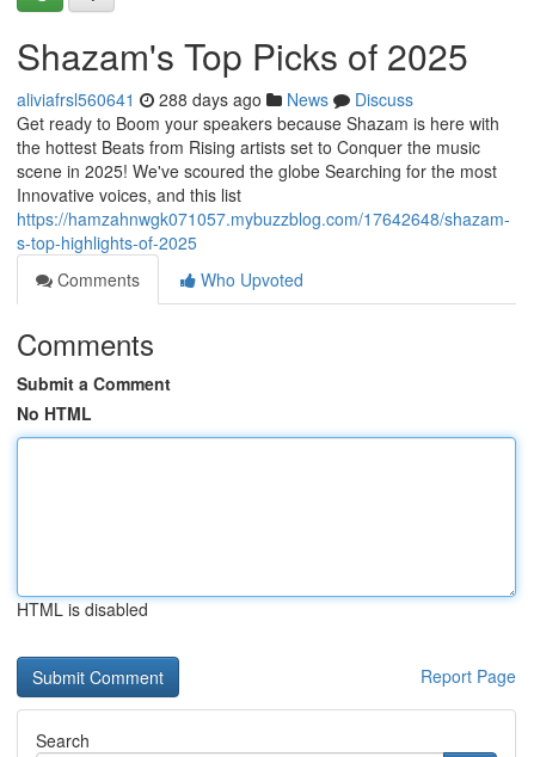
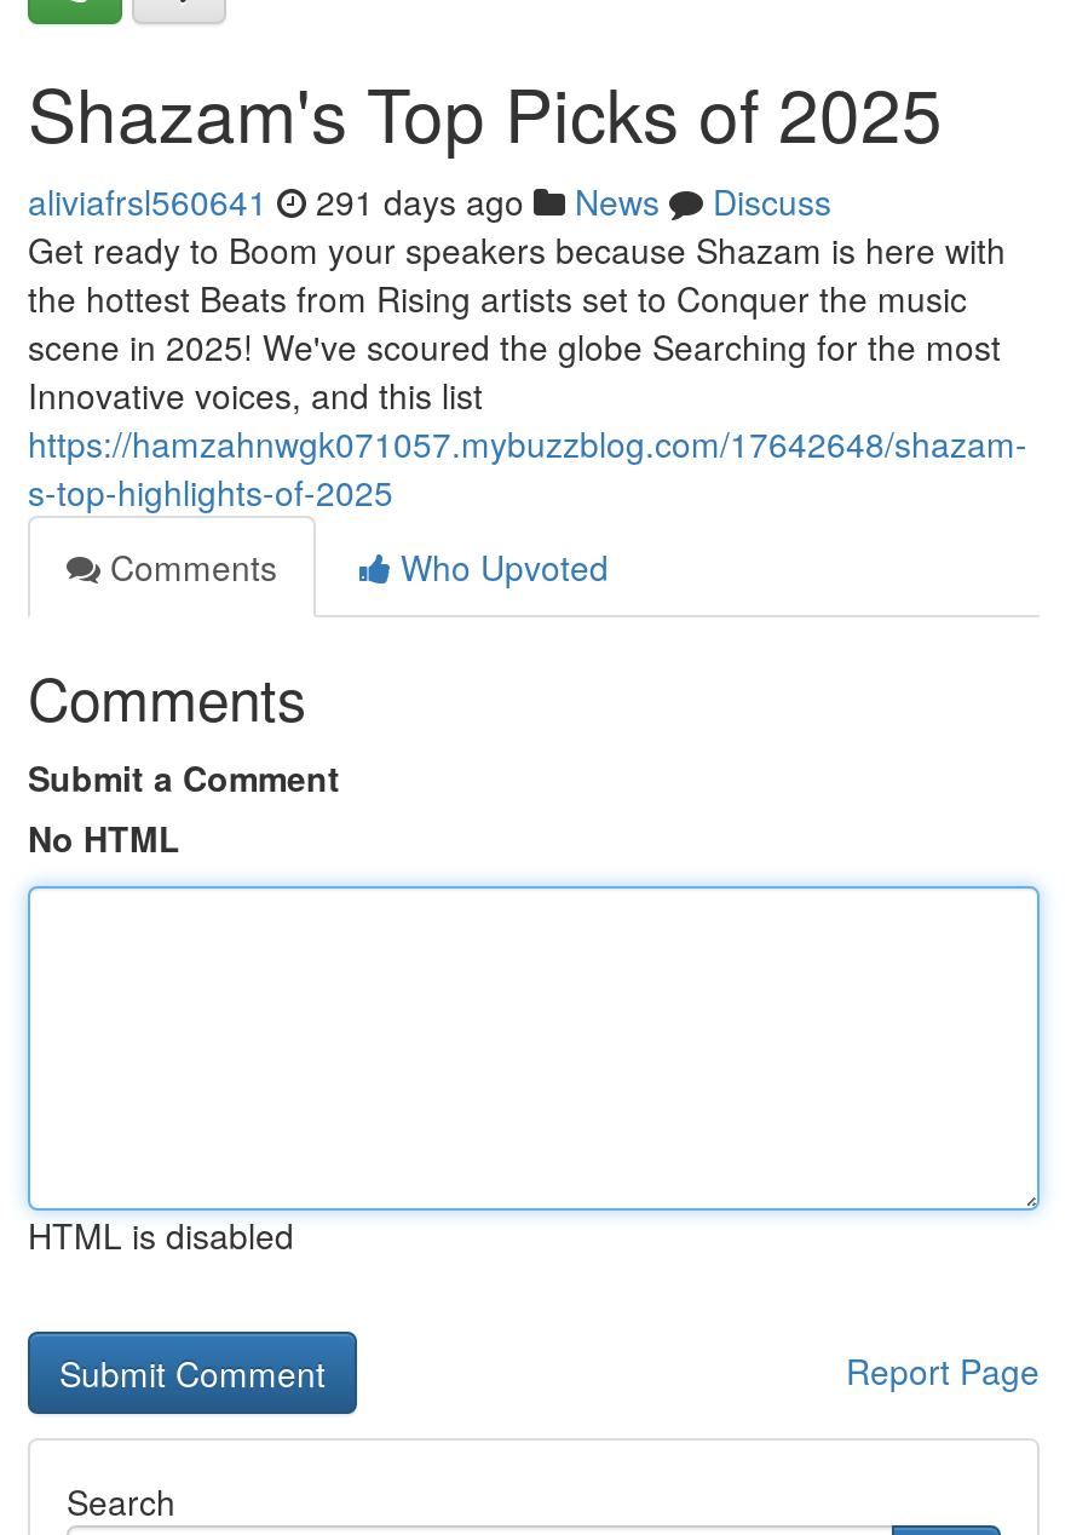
[17,87,413,111] aliviafrsl560641 288 days ago News Discuss -> [28,177,831,225] aliviafrsl560641 291 days ago News Discuss

